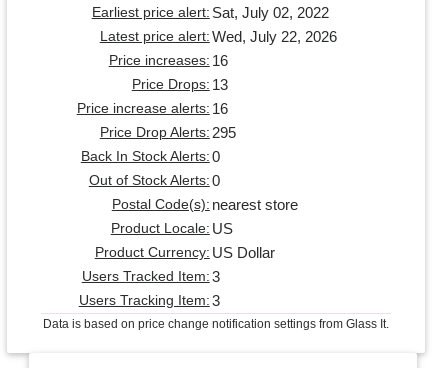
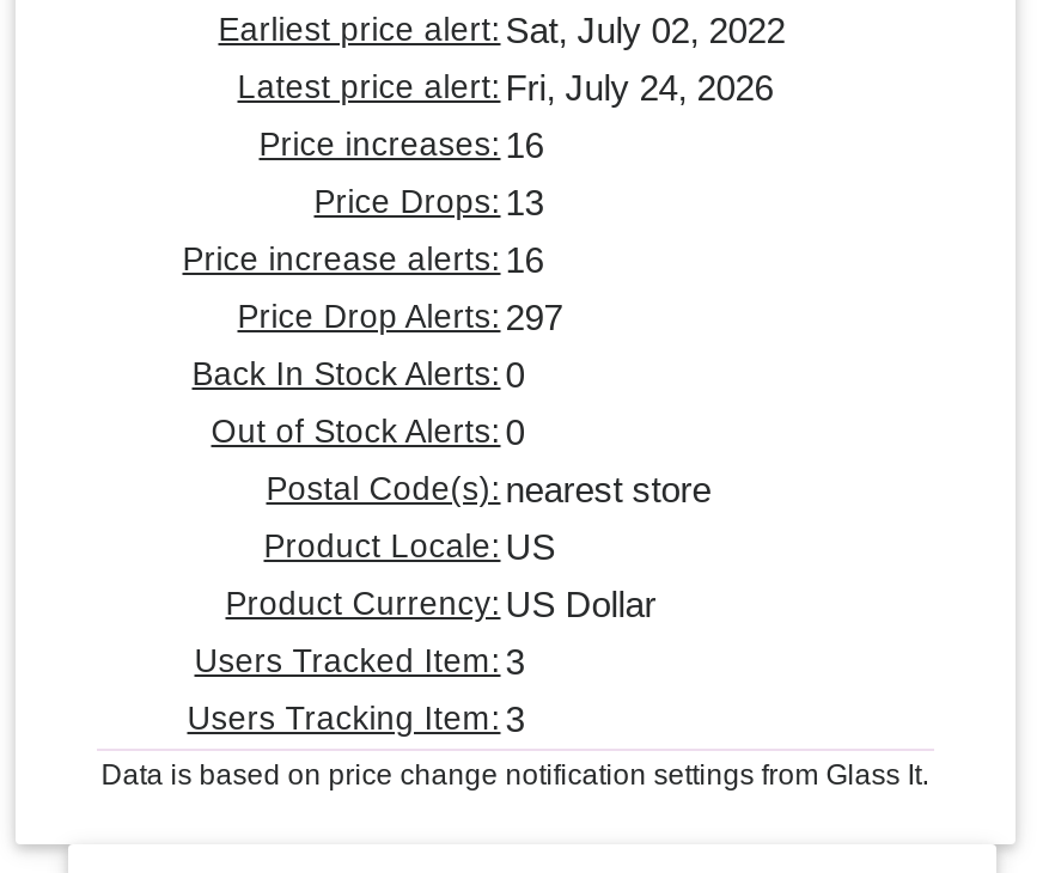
[100,28,337,45] Latest price alert: Wed, July 22, 2026 -> [238,67,773,108] Latest price alert: Fri, July 24, 2026
[100,124,236,141] Price Drop Alerts: 295 -> [238,297,563,338] Price Drop Alerts: 297

